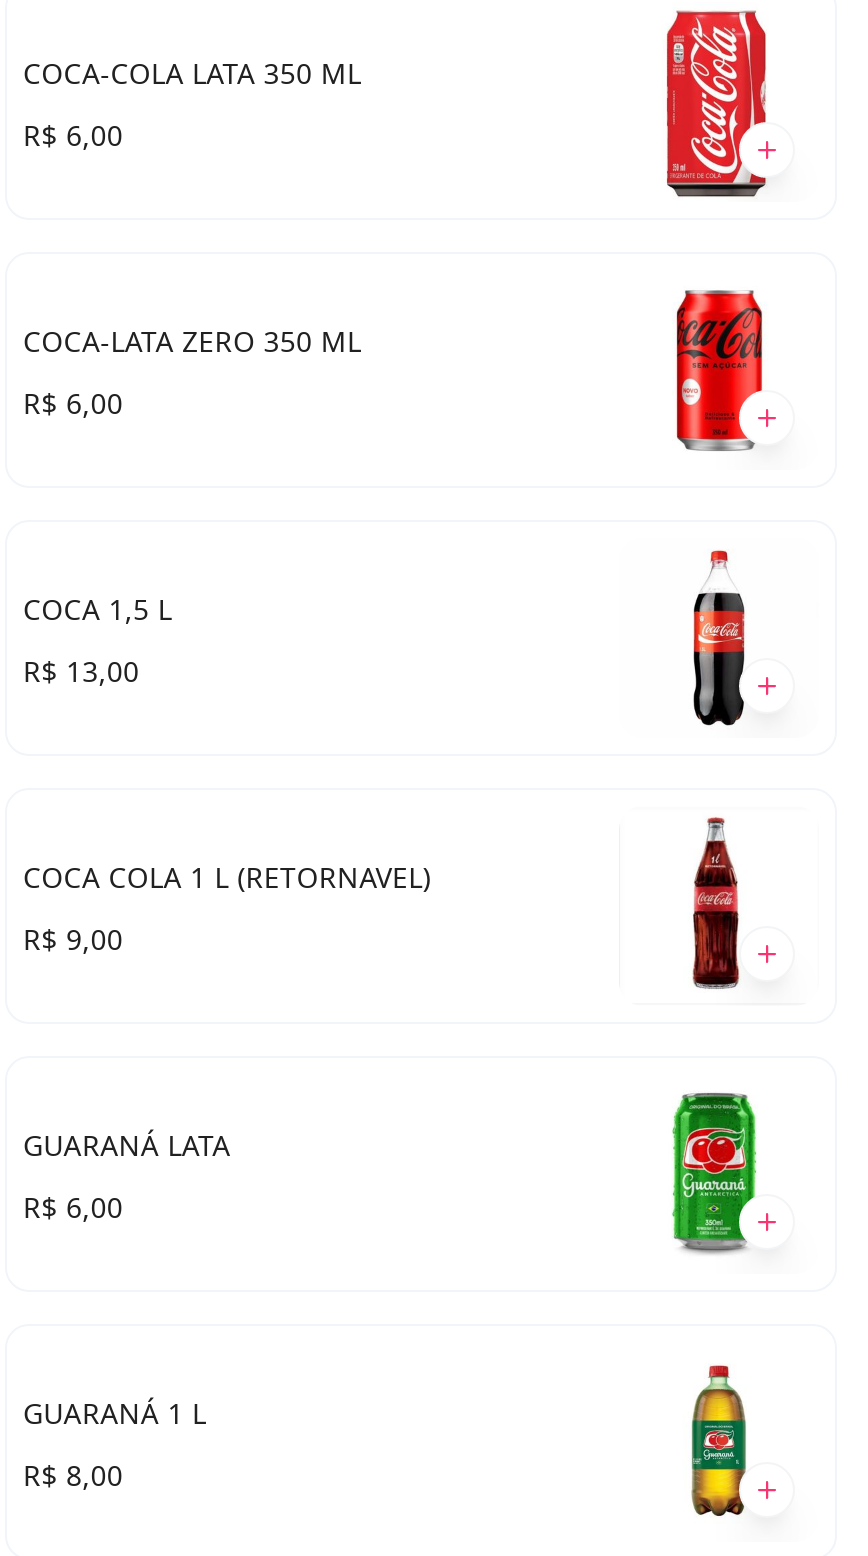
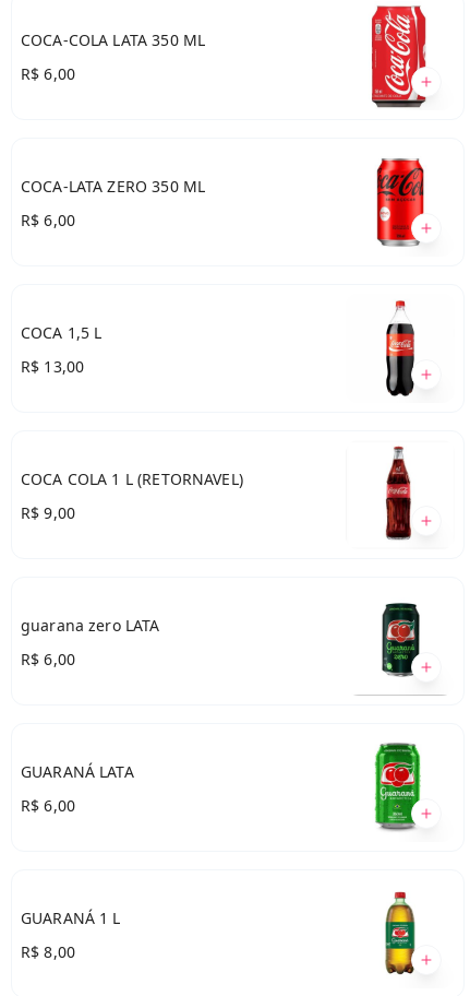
none -> [21,614,160,669] guarana zero LATA | R$ 6,00
none -> [381,596,421,685] [image]

